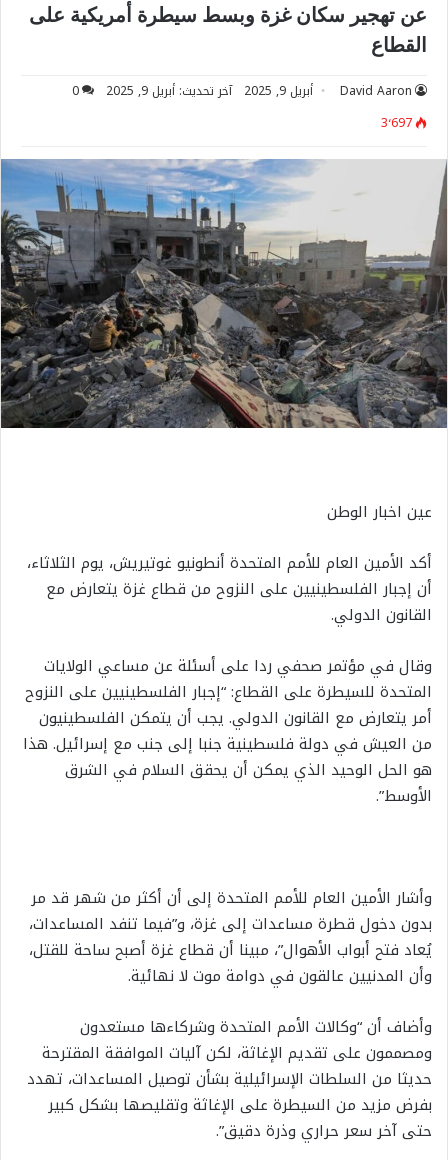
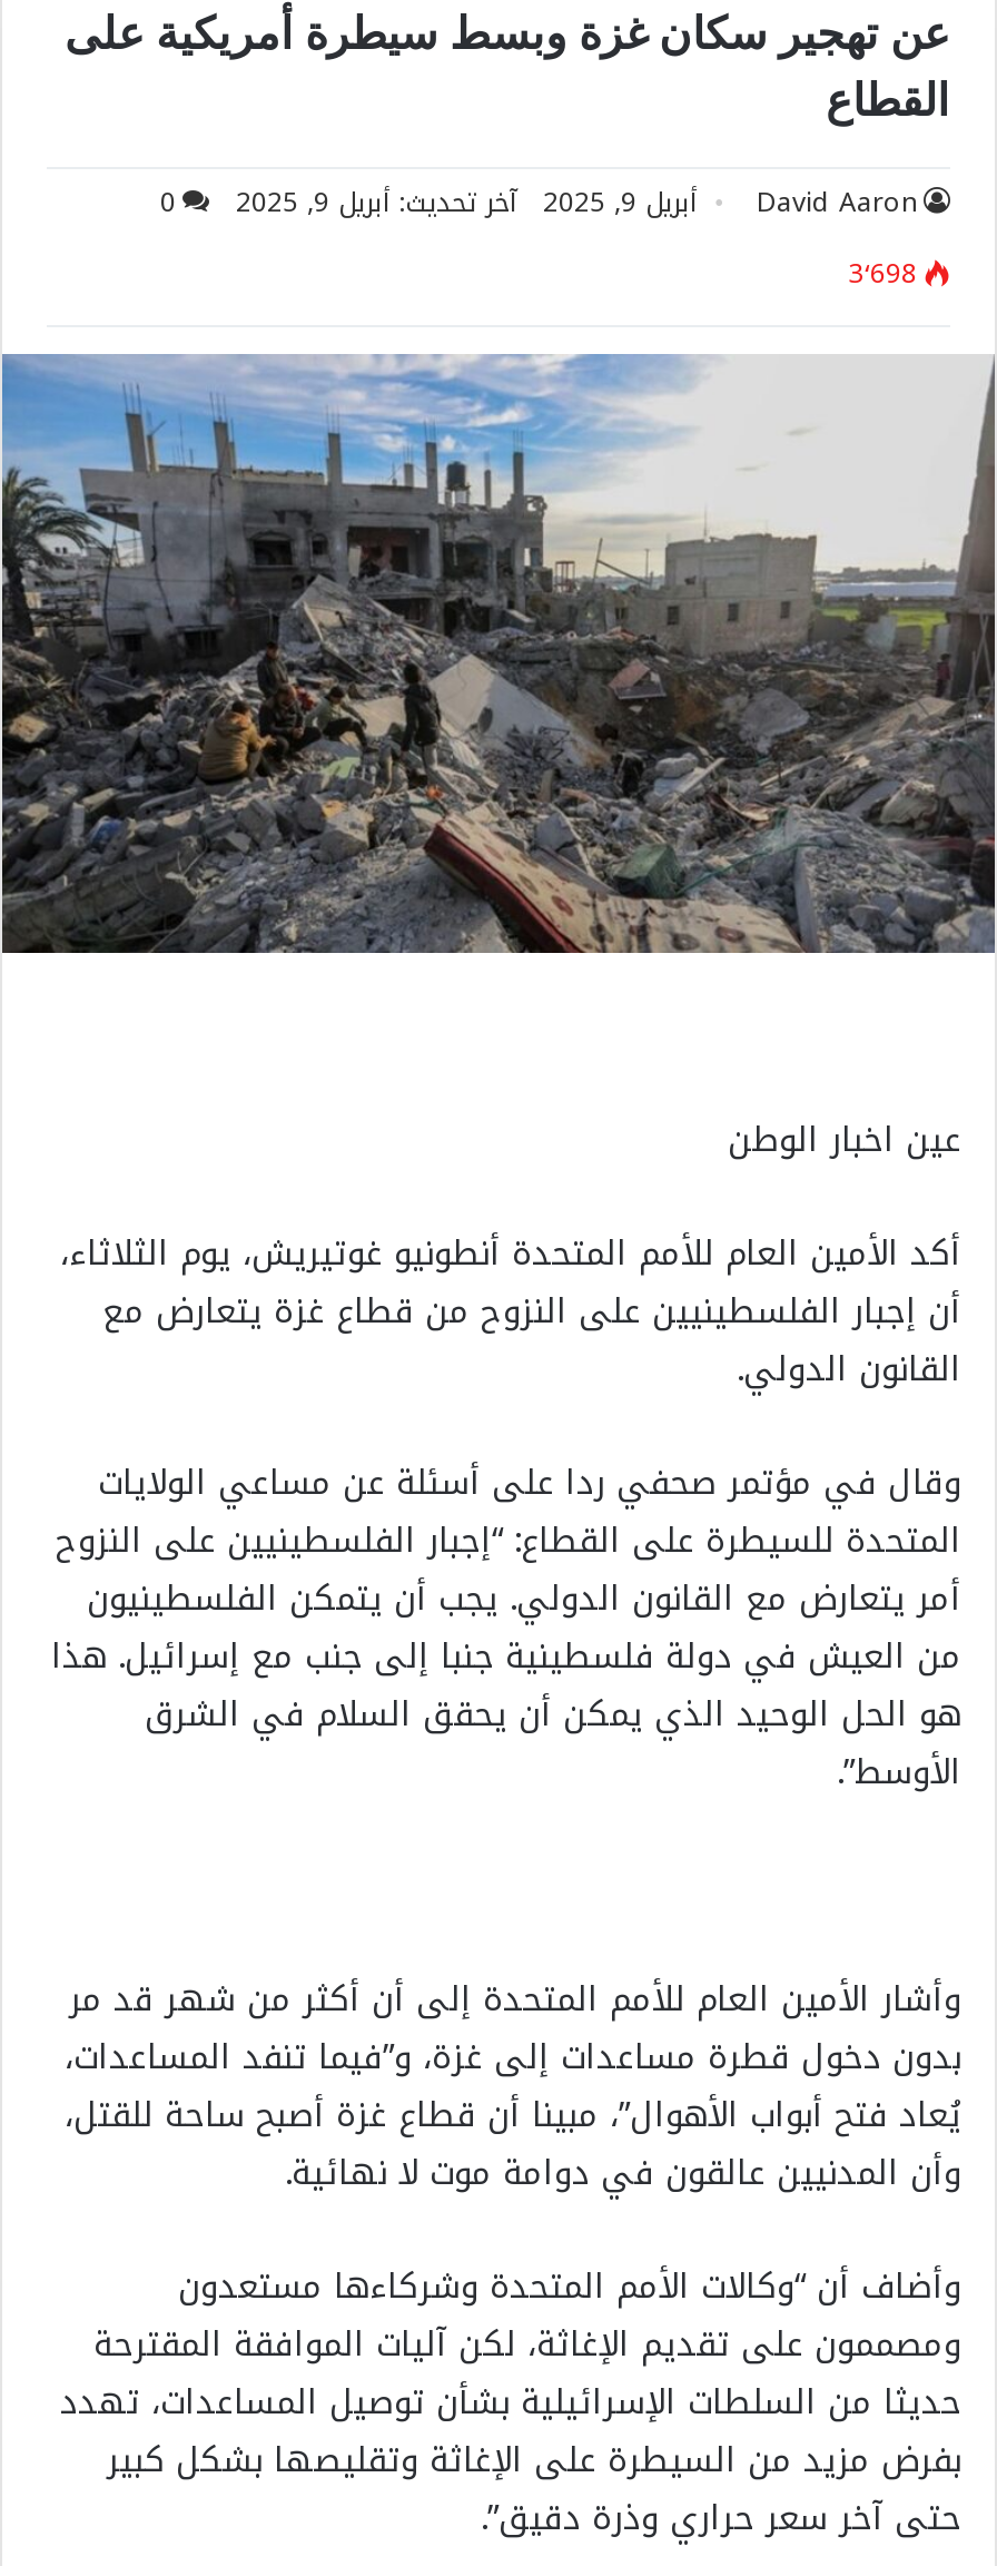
[381,112,412,134] 3٬697 -> [848,249,917,298] 3٬698

